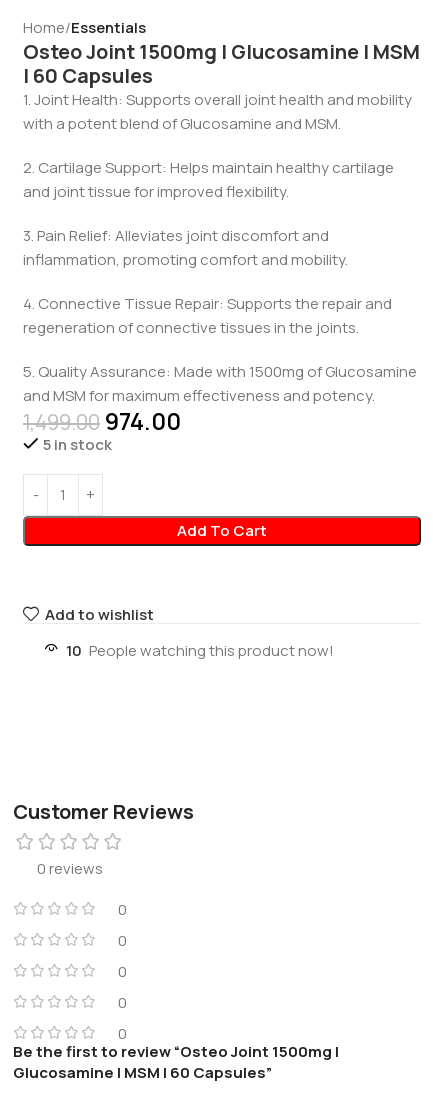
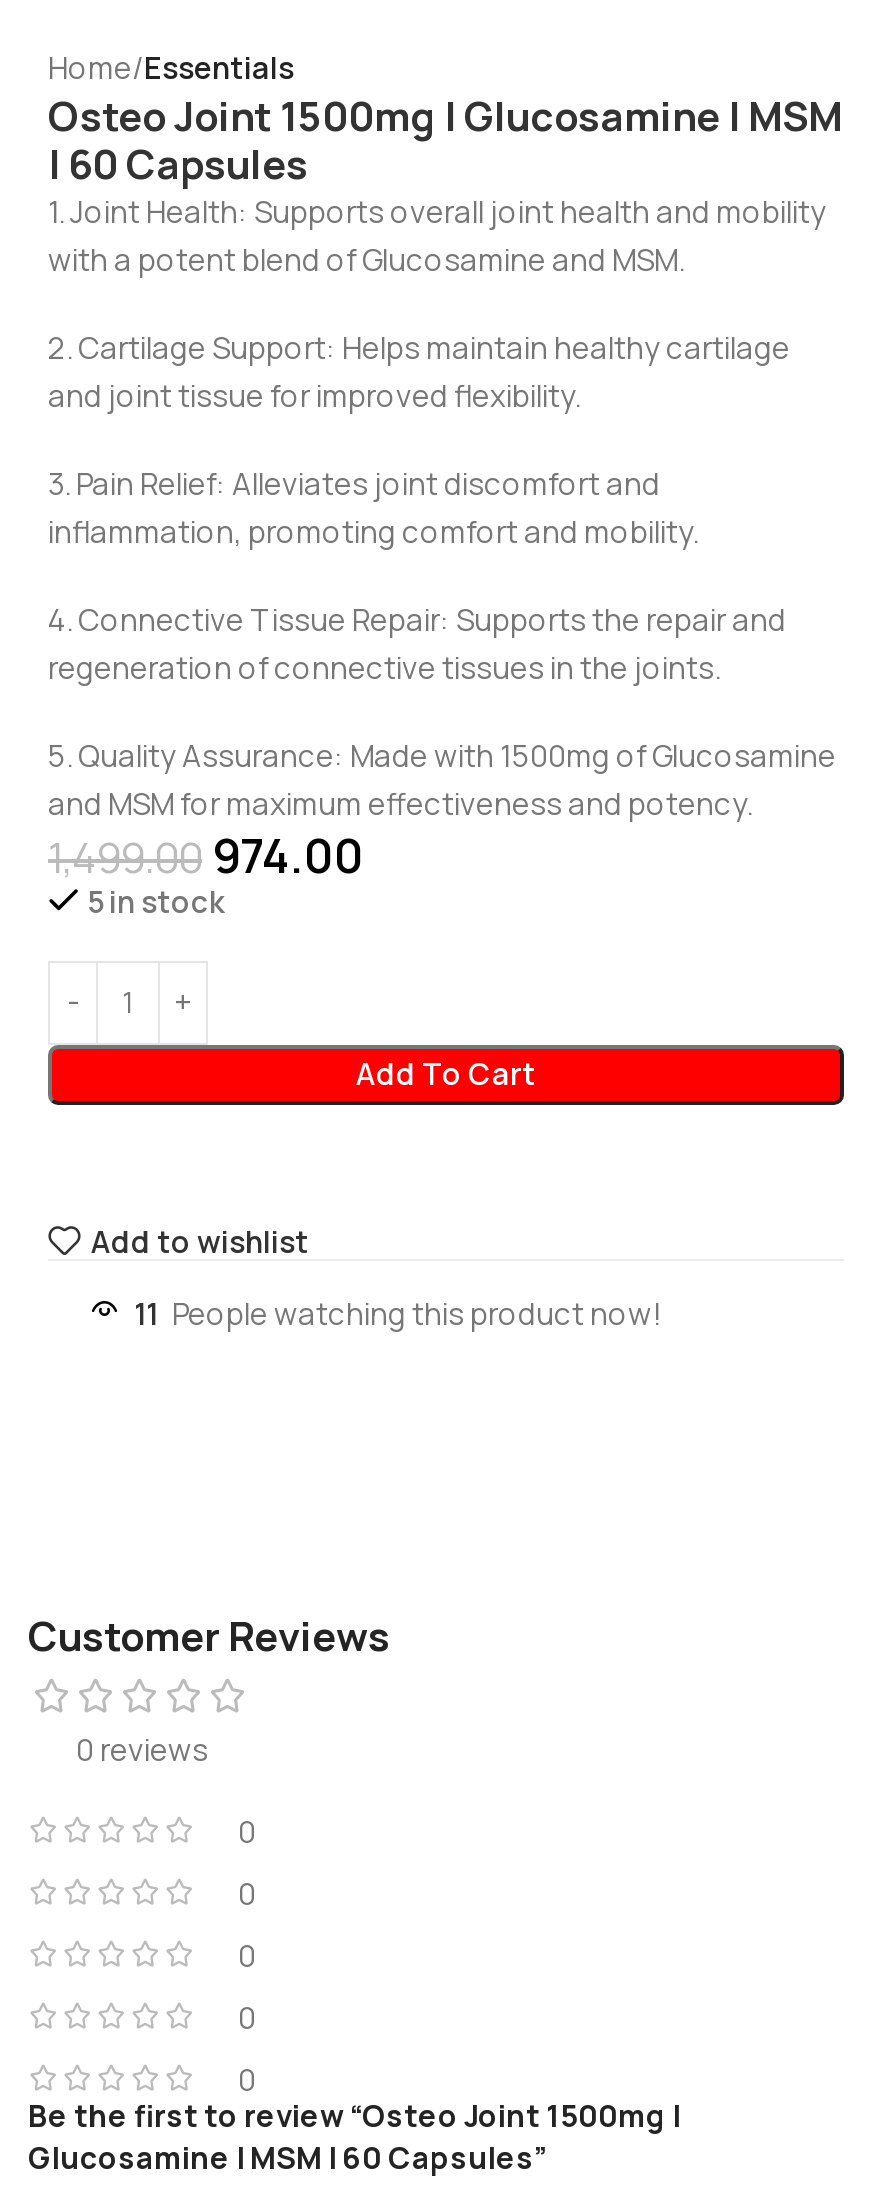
[66,640,334,661] 10 People watching this product now! -> [134,1294,662,1336] 11 People watching this product now!

